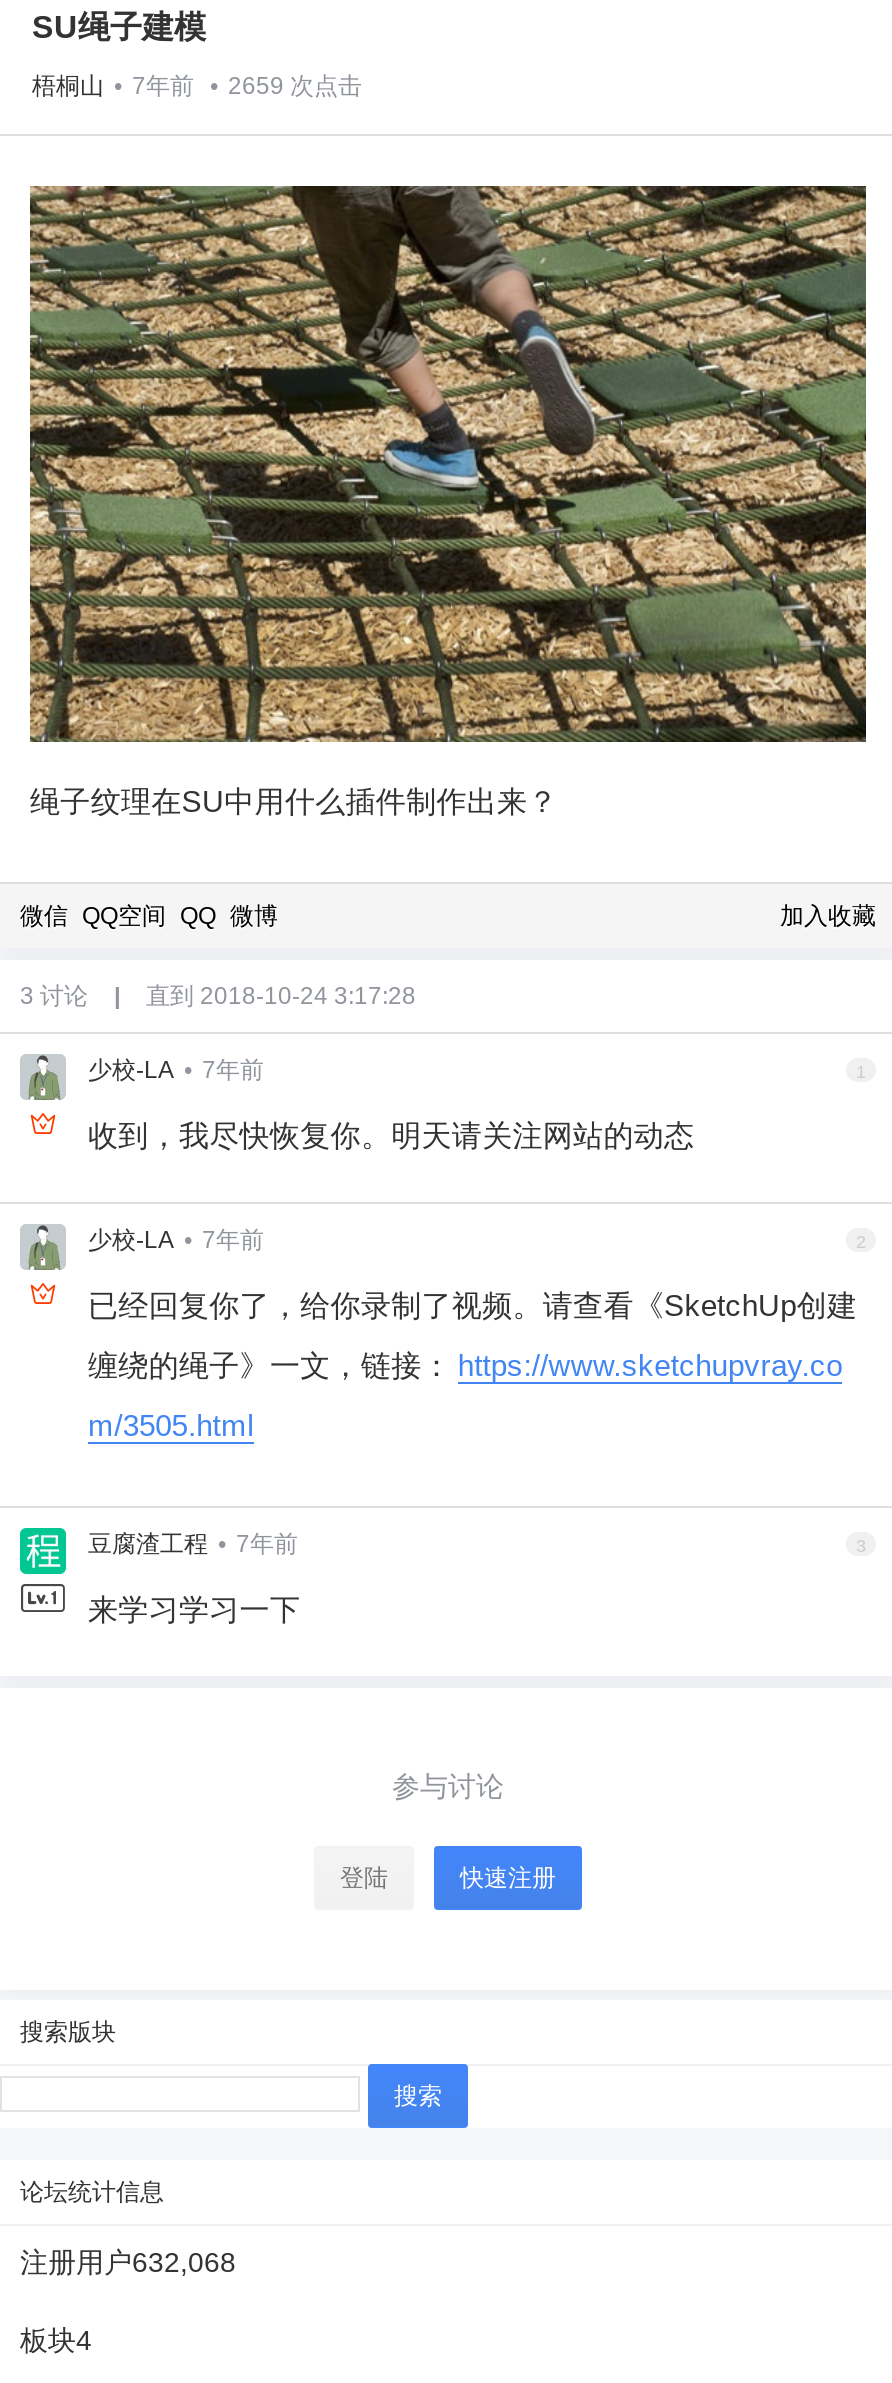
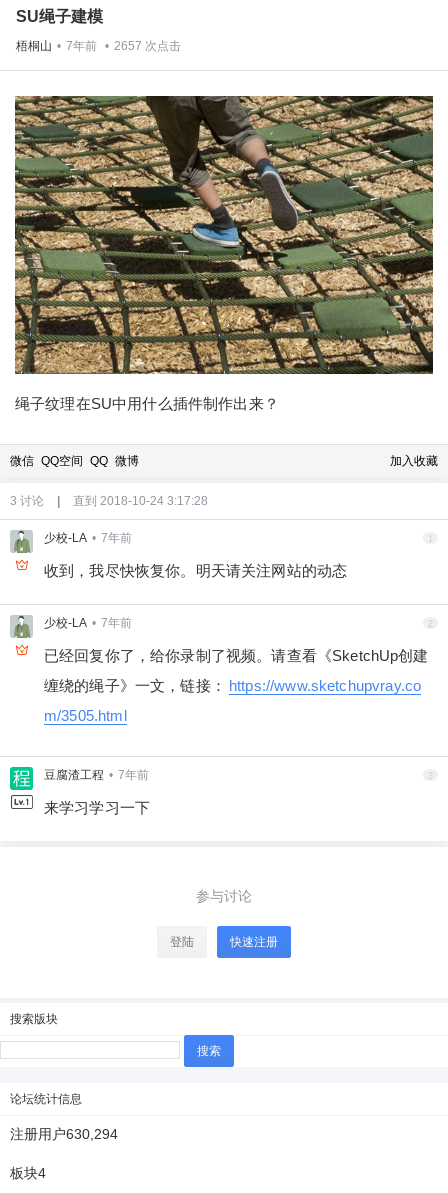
[32,72,362,100] 梧桐山 • 7年前 • 2659次点击 -> [16,39,181,53] 梧桐山 • 7年前 • 2657次点击
[20,2246,236,2278] 注册用户632,068 -> [10,1126,118,1142] 注册用户630,294

